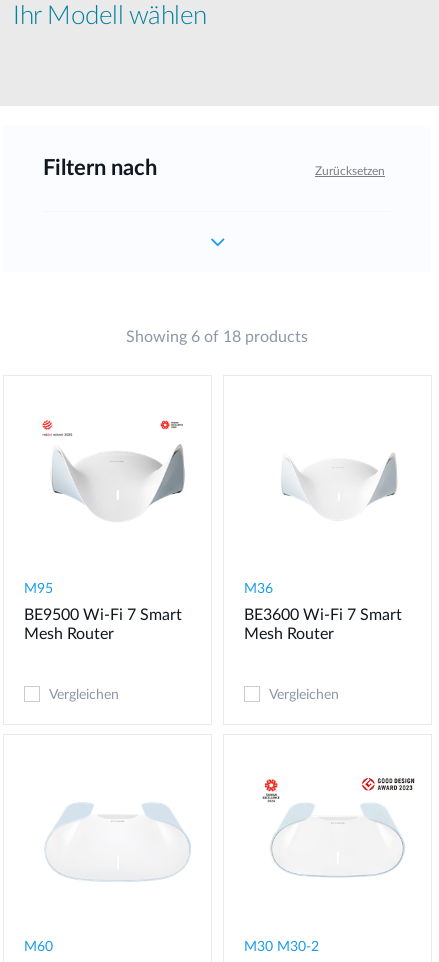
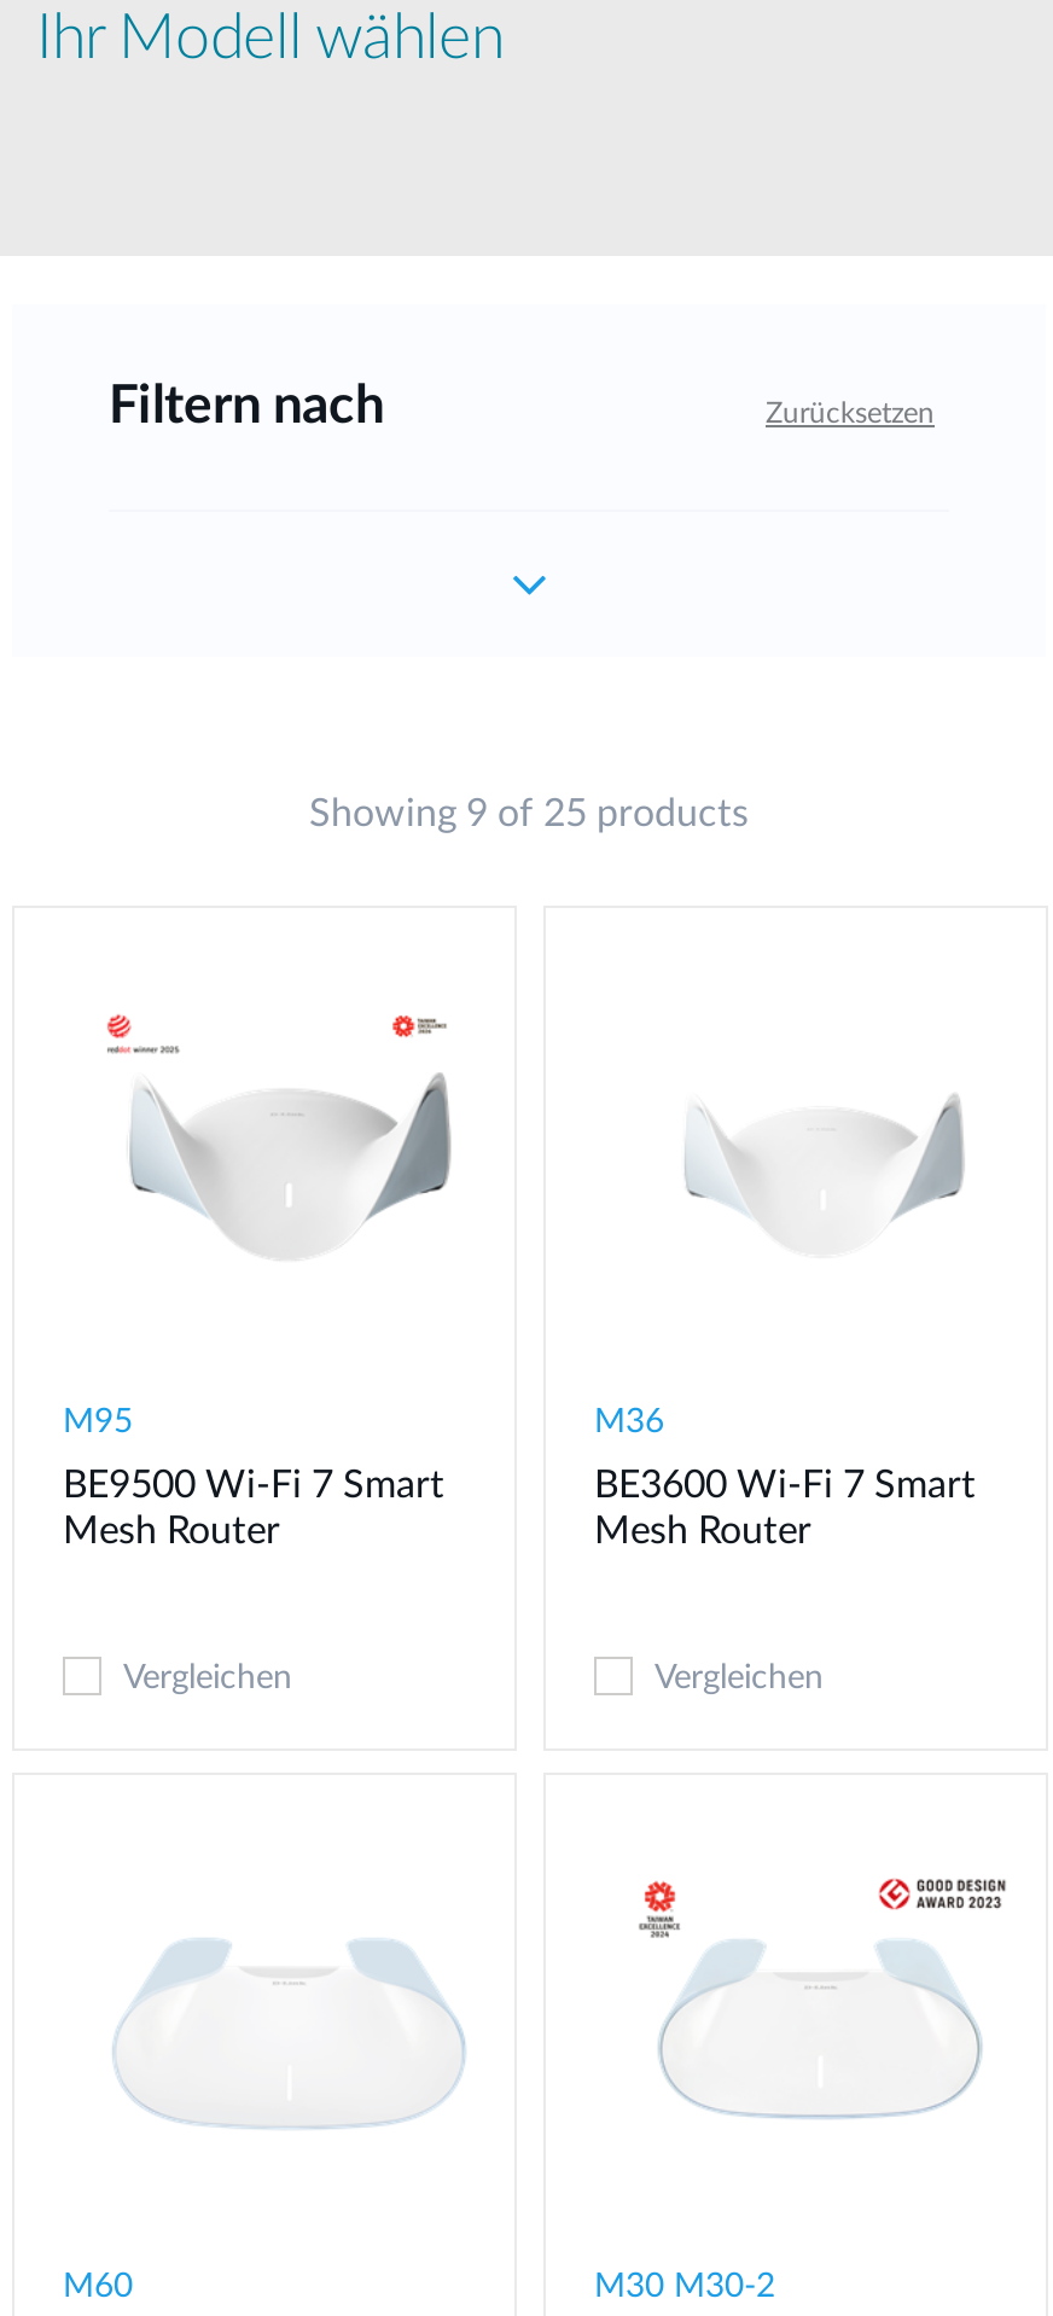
[126,329,308,345] Showing 6 of 18 products -> [309,795,749,834] Showing 9 of 25 products

